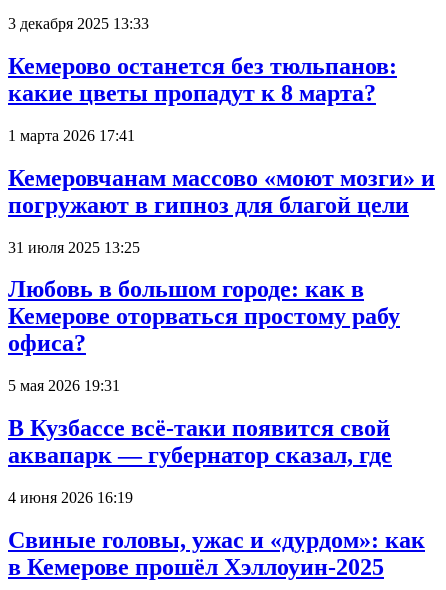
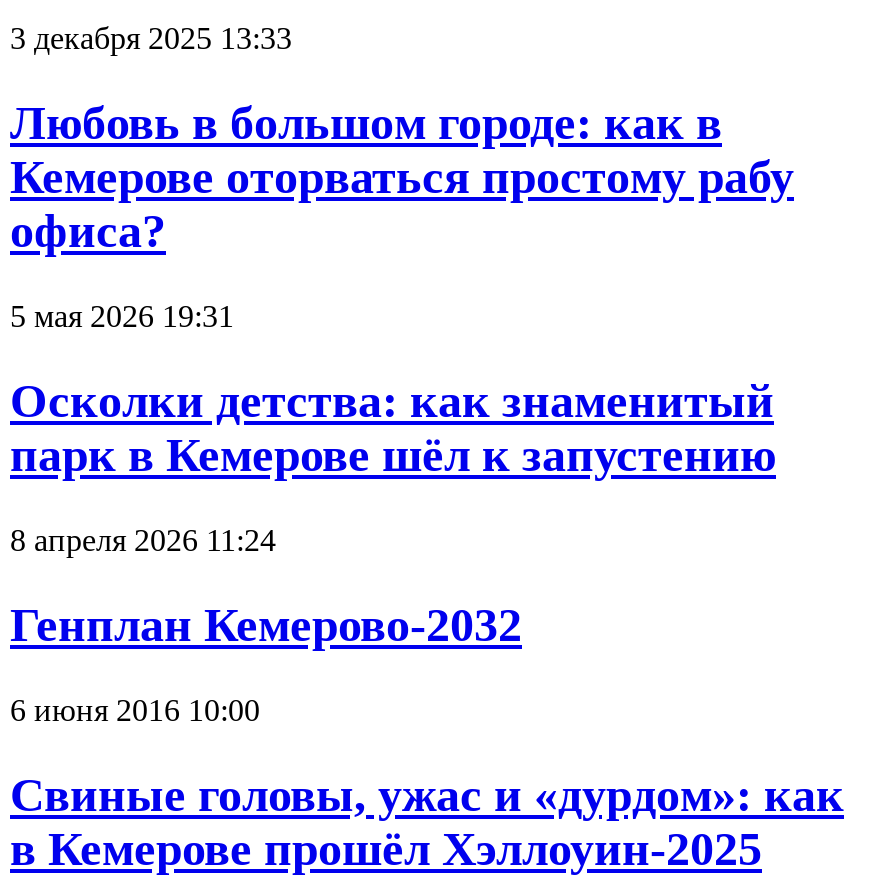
[8,53,435,255] Кемерово останется без тюльпанов: | какие цветы пропадут к 8 марта? | 1 марта 2026 17:41 | Кемеровчанам массово «моют мозги» и | погружают в гипноз для благой цели | 31 июля 2025 13:25 -> none
moved [8,276,400,394] -> [10,98,794,333]: Любовь в большом городе: как в | Кемерове оторваться простому рабу | офиса? | 5 мая 2026 19:31
[8,415,392,506] В Кузбассе всё-таки появится свой | аквапарк — губернатор сказал, где | 4 июня 2026 16:19 -> [10,375,776,727] Осколки детства: как знаменитый | парк в Кемерове шёл к запустению | 8 апреля 2026 11:24 | Генплан Кемерово-2032 | 6 июня 2016 10:00

